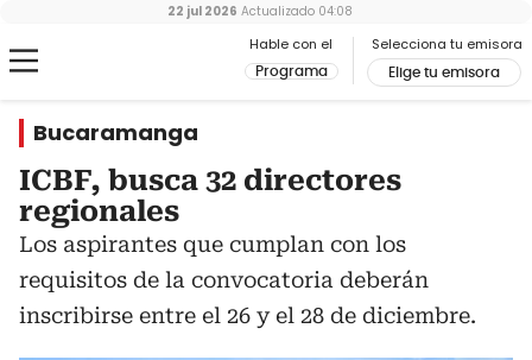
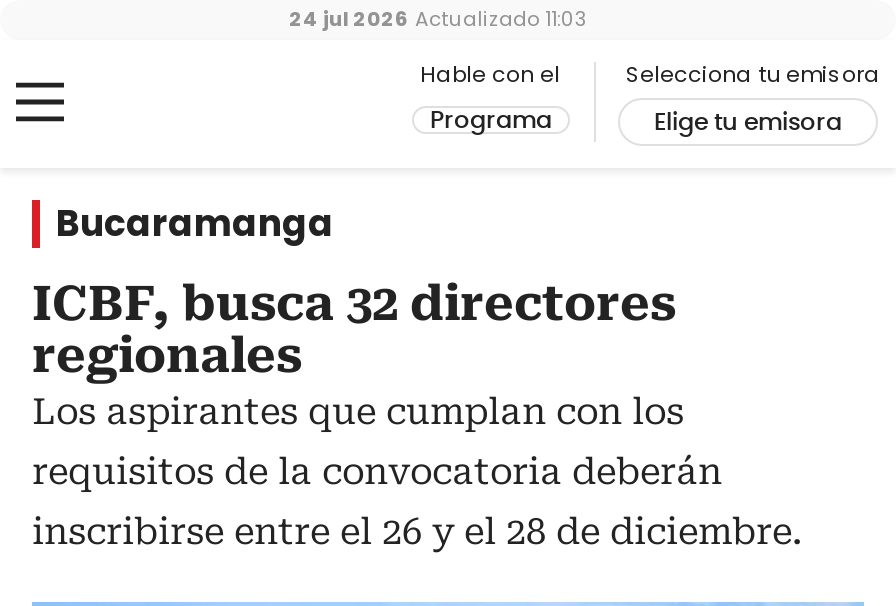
[167,2,353,20] 22 jul 2026 Actualizado 04:08 -> [289,4,587,34] 24 jul 2026 Actualizado 11:03

